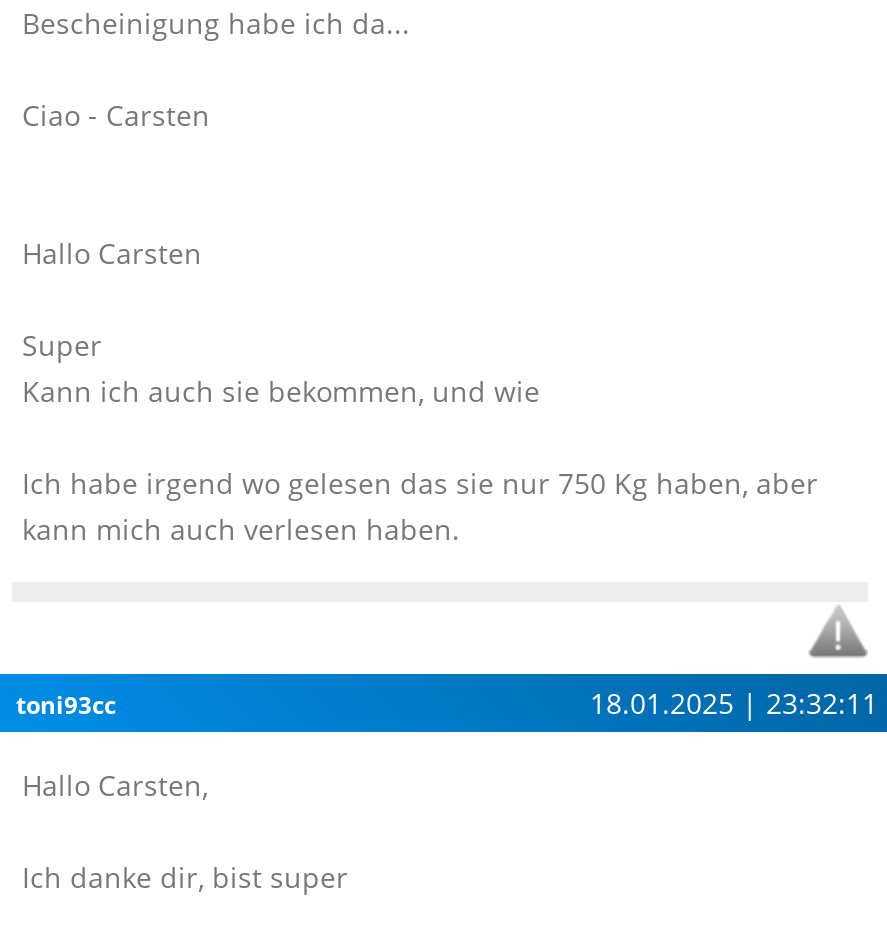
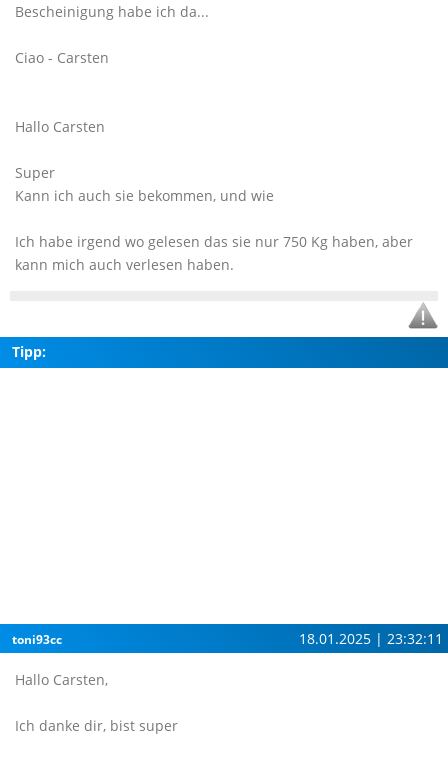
none -> [12,342,46,361] Tipp:

